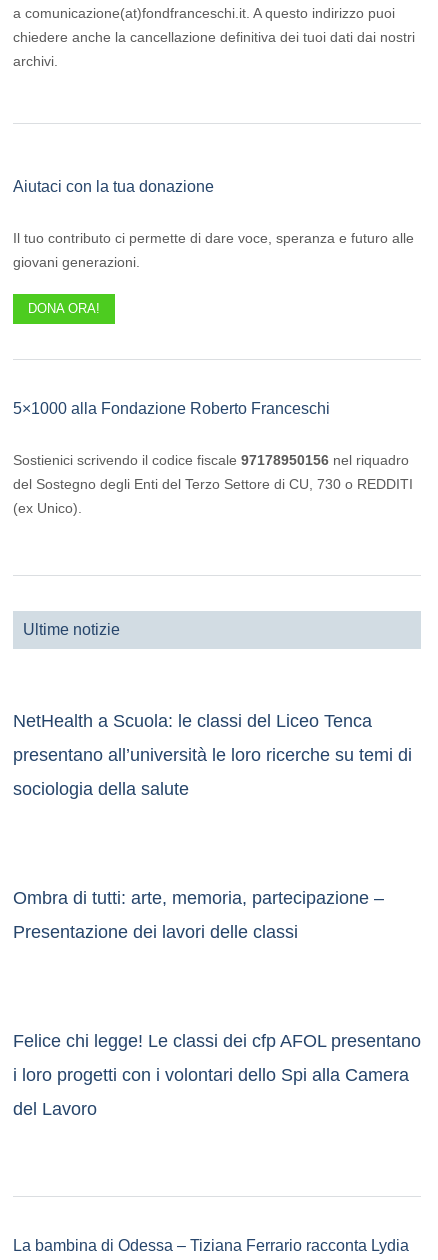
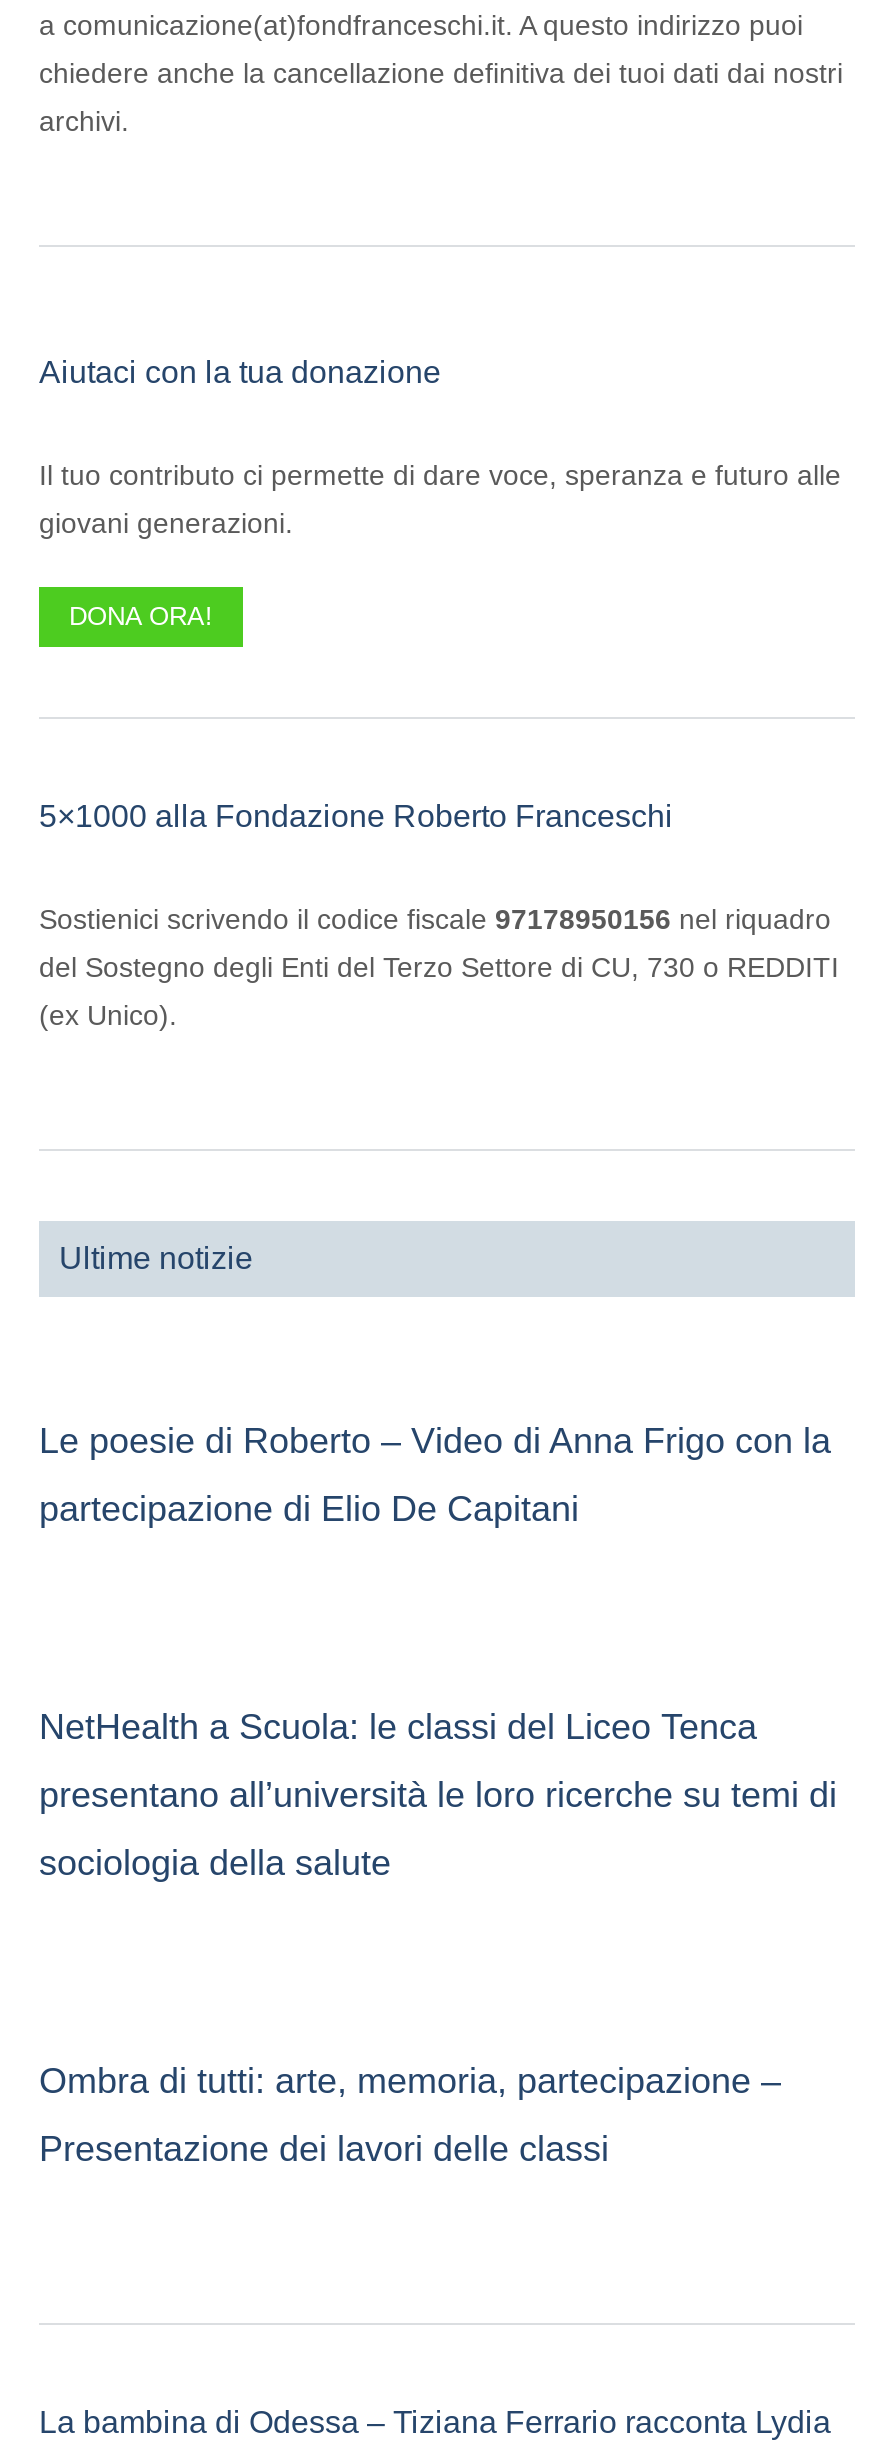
none -> [39,1420,831,1528] Le poesie di Roberto – Video di Anna Frigo con la | partecipazione di Elio De Capitani
moved [13,711,412,942] -> [39,1706,837,2168]: NetHealth a Scuola: le classi del Liceo Tenca | presentano all’università le loro ricerche su temi di | sociologia della salute | Ombra di tutti: arte, memoria, partecipazione – | Presentazione dei lavori delle classi
[13,1031,421,1119] Felice chi legge! Le classi dei cfp AFOL presentano | i loro progetti con i volontari dello Spi alla Camera | del Lavoro -> none

